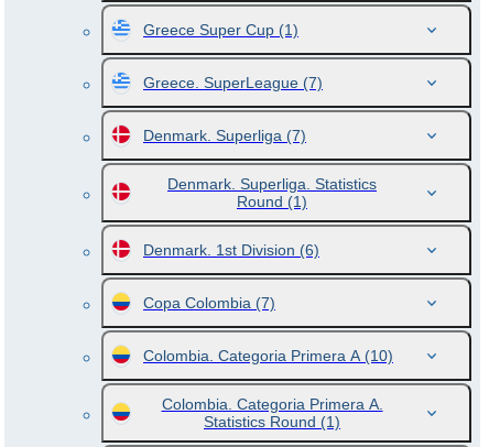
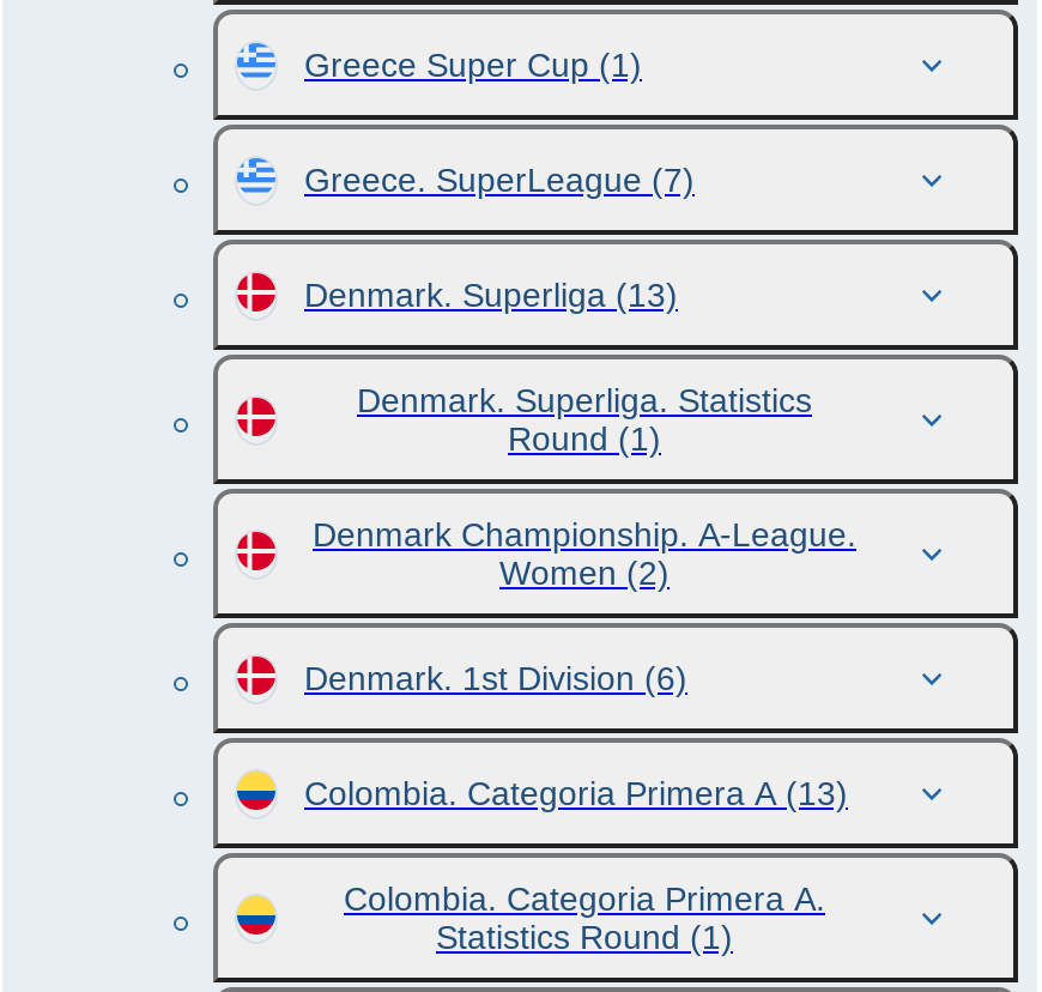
[143,127,306,144] Denmark. Superliga (7) -> [304,276,678,314] Denmark. Superliga (13)
none -> [313,515,856,592] Denmark Championship. A-League. | Women (2)
moved [143,241,319,259] -> [304,659,687,697]: Denmark. 1st Division (6)
[143,294,393,364] Copa Colombia (7) | Colombia. Categoria Primera A (10) -> [304,774,848,812] Colombia. Categoria Primera A (13)

